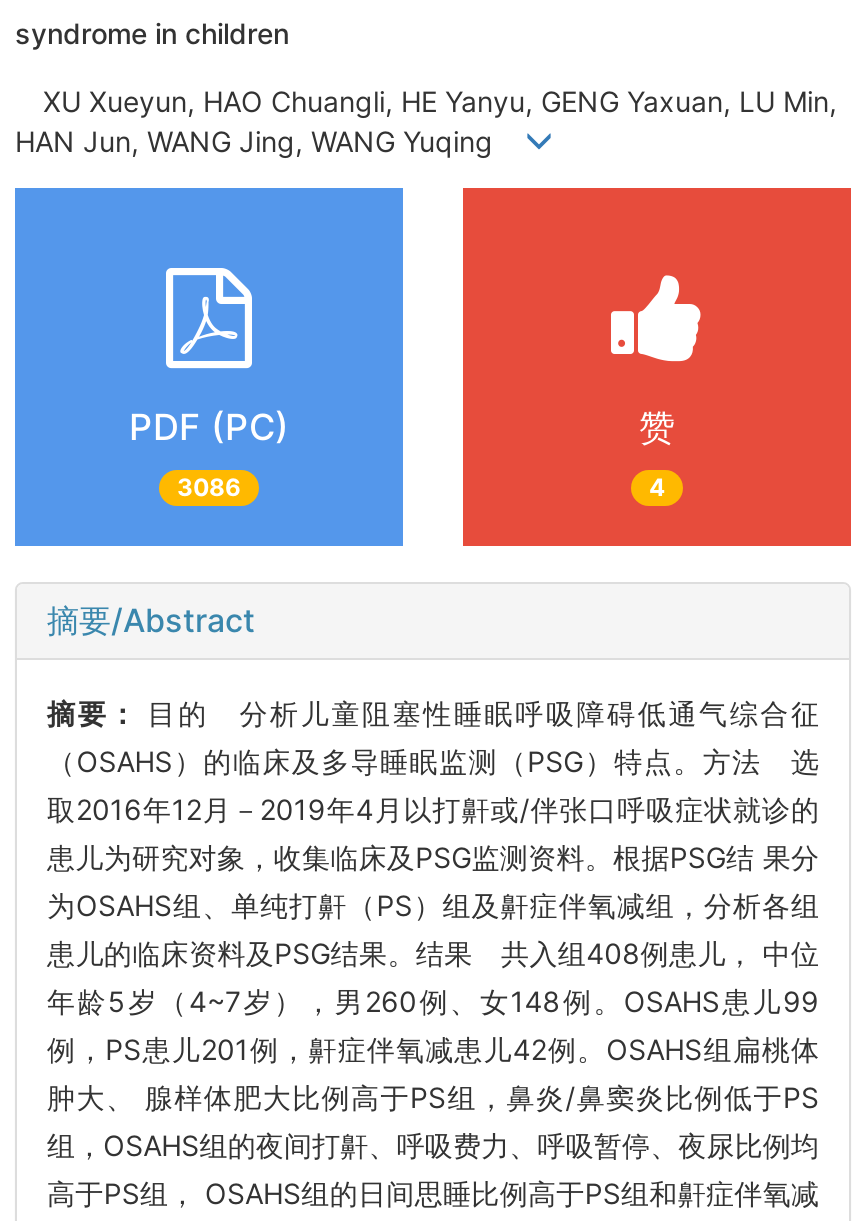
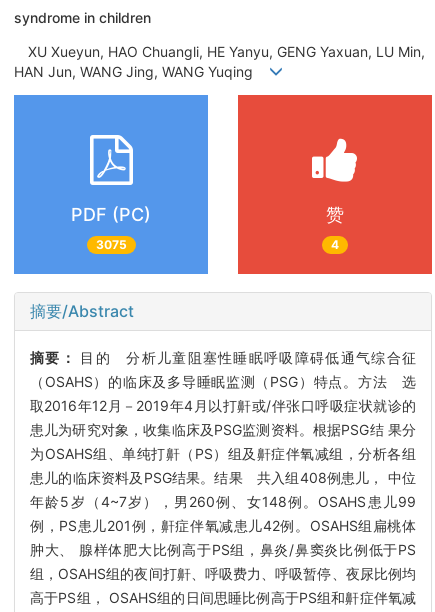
[177,472,241,502] 3086 -> [95,237,126,252] 3075

